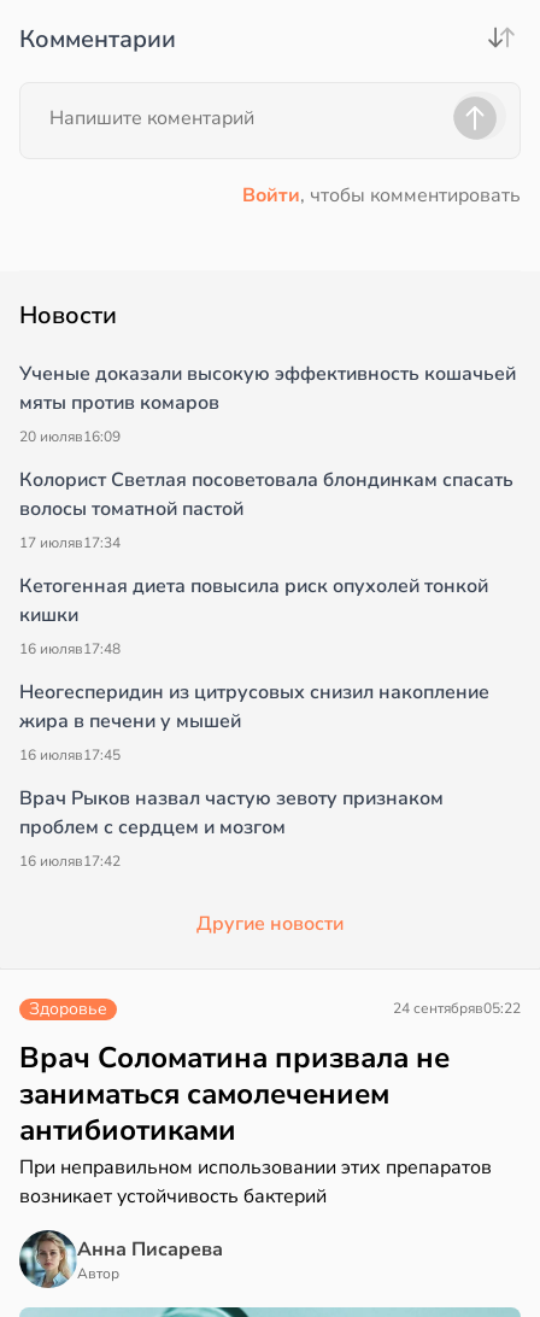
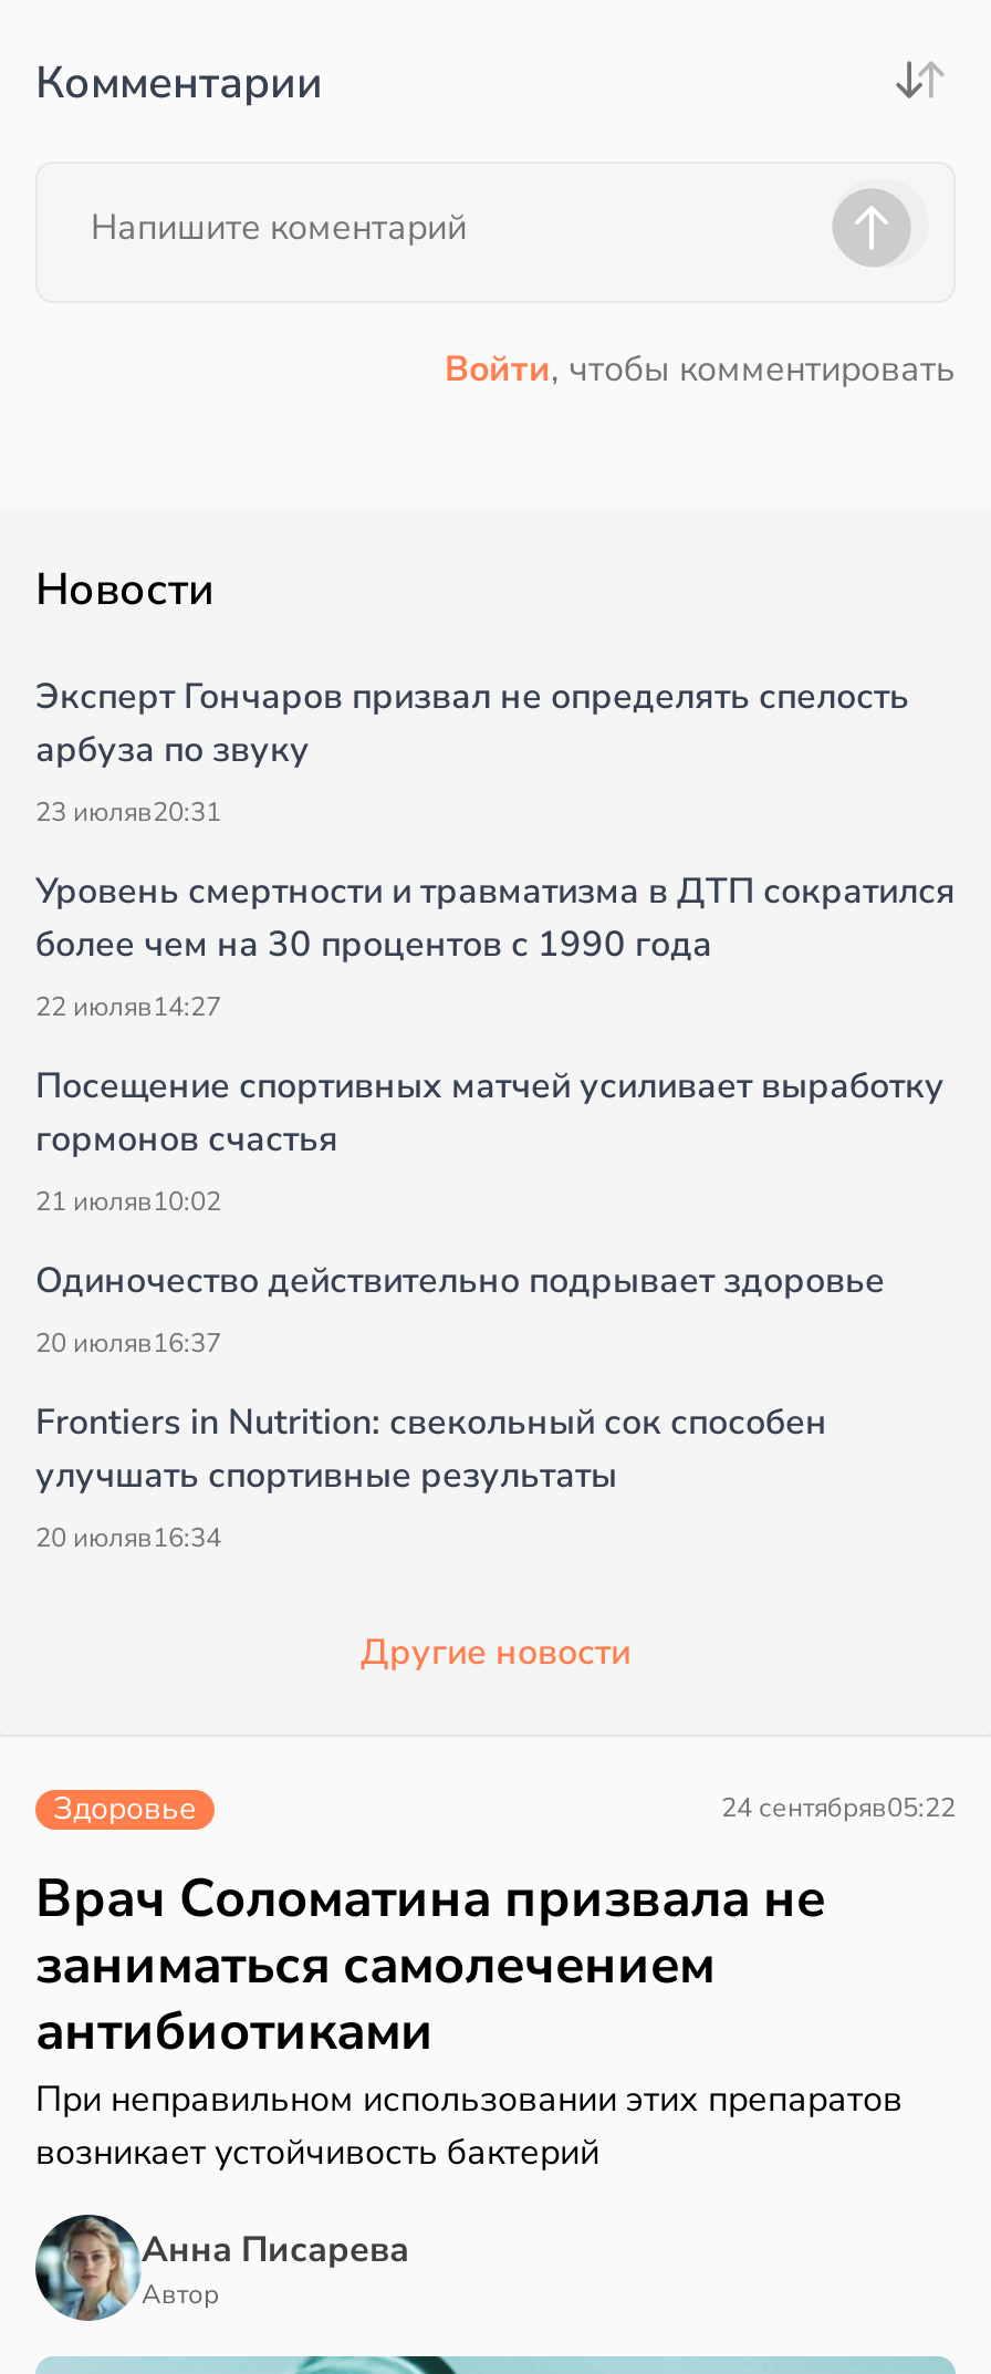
[19,361,516,446] Ученые доказали высокую эффективность кошачьей | мяты против комаров | 20 июляв16:09 -> [35,673,909,830] Эксперт Гончаров призвал не определять спелость | арбуза по звуку | 23 июляв20:31
[19,467,513,553] Колорист Светлая посоветовала блондинкам спасать | волосы томатной пастой | 17 июляв17:34 -> [35,868,956,1025] Уровень смертности и травматизма в ДТП сократился | более чем на 30 процентов с 1990 года | 22 июляв14:27
[19,573,488,659] Кетогенная диета повысила риск опухолей тонкой | кишки | 16 июляв17:48 -> [35,1062,945,1220] Посещение спортивных матчей усиливает выработку | гормонов счастья | 21 июляв10:02
[19,679,489,765] Неогесперидин из цитрусовых снизил накопление | жира в печени у мышей | 16 июляв17:45 -> [35,1257,885,1361] Одиночество действительно подрывает здоровье | 20 июляв16:37
[19,785,444,871] Врач Рыков назвал частую зевоту признаком | проблем с сердцем и мозгом | 16 июляв17:42 -> [35,1399,827,1556] Frontiers in Nutrition: свекольный сок способен | улучшать спортивные результаты | 20 июляв16:34

